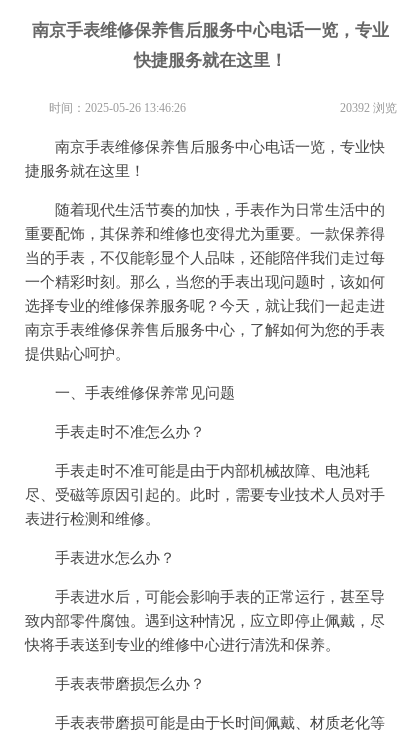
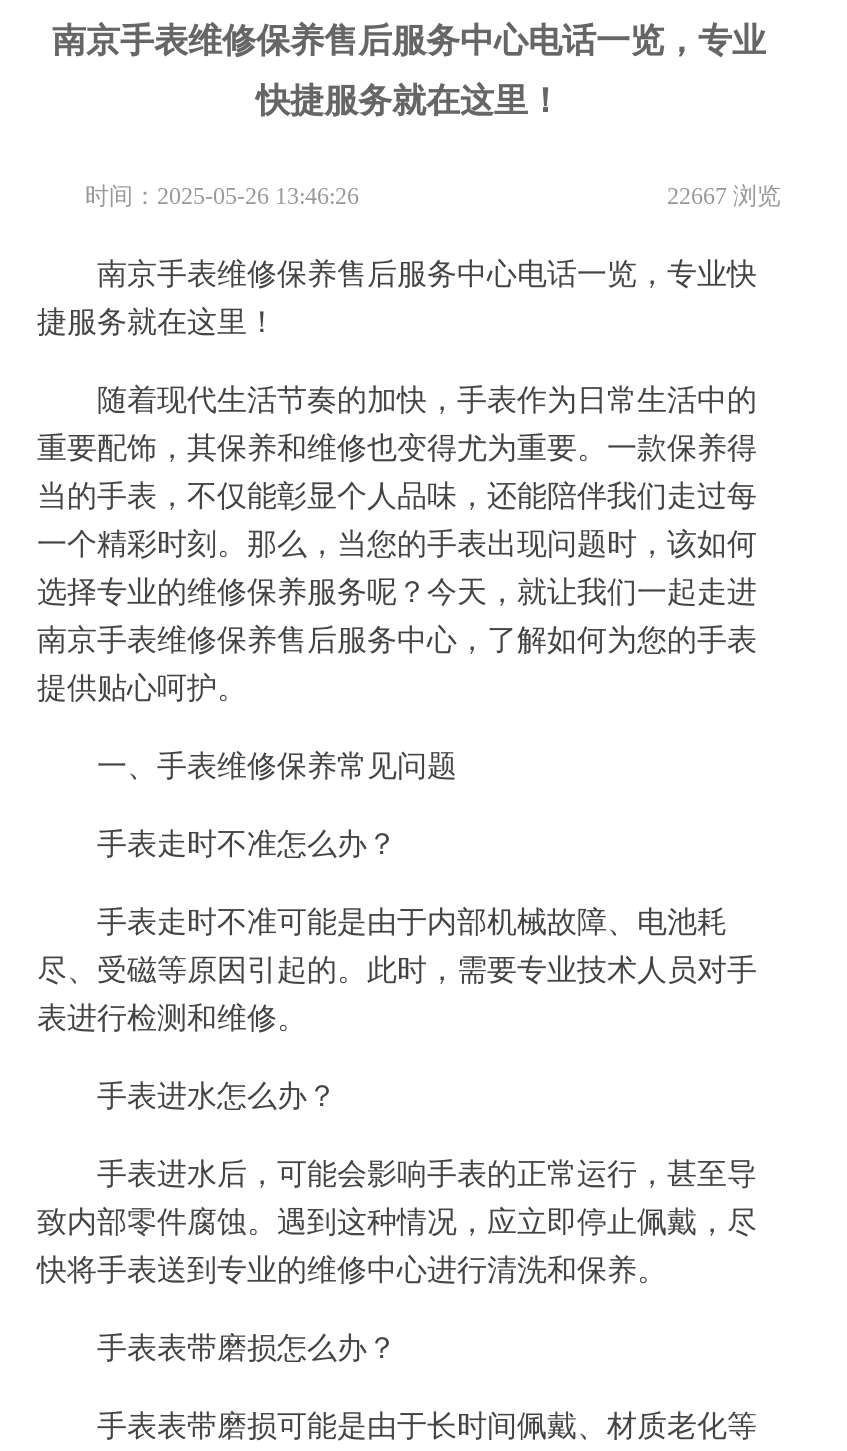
[340,101,397,115] 20392 浏览 -> [667,182,781,210] 22667 浏览

